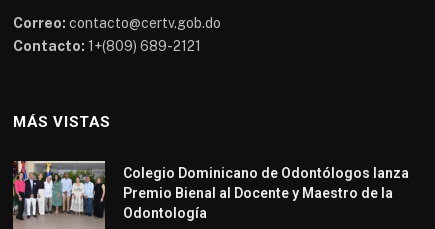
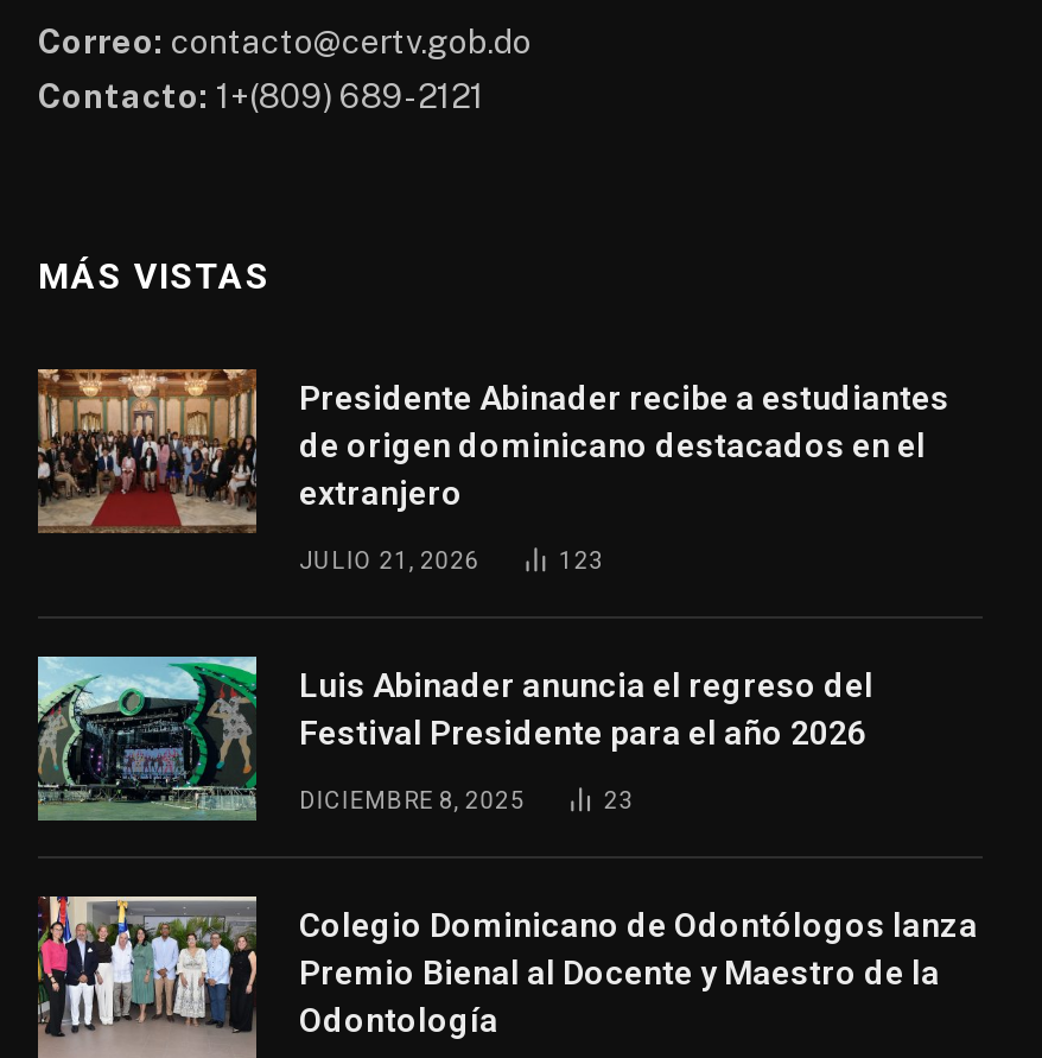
none -> [36,654,259,823] [image]
none -> [38,367,949,814] [image] | Presidente Abinader recibe a estudiantes | de origen dominicano destacados en el | extranjero | JULIO 21, 2026 | 123 | Luis Abinader anuncia el regreso del | Festival Presidente para el año 2026 | DICIEMBRE 8, 2025 | 23

